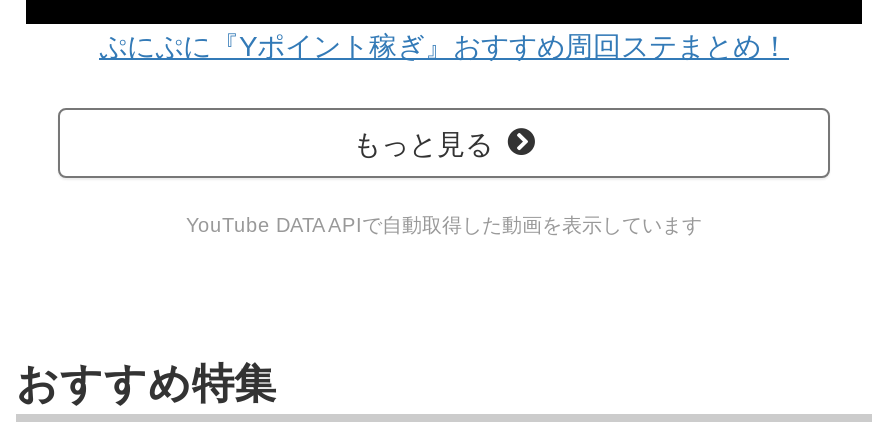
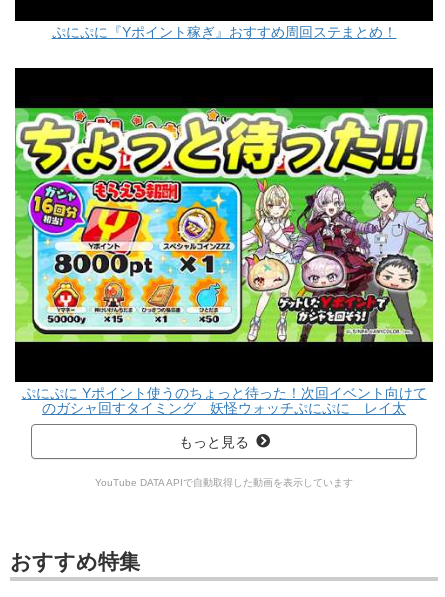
none -> [14,107,434,343] [image]
none -> [21,385,426,416] ぷにぷに Yポイント使うのちょっと待った！次回イベント向けて | のガシャ回すタイミング 妖怪ウォッチぷにぷに レイ太

